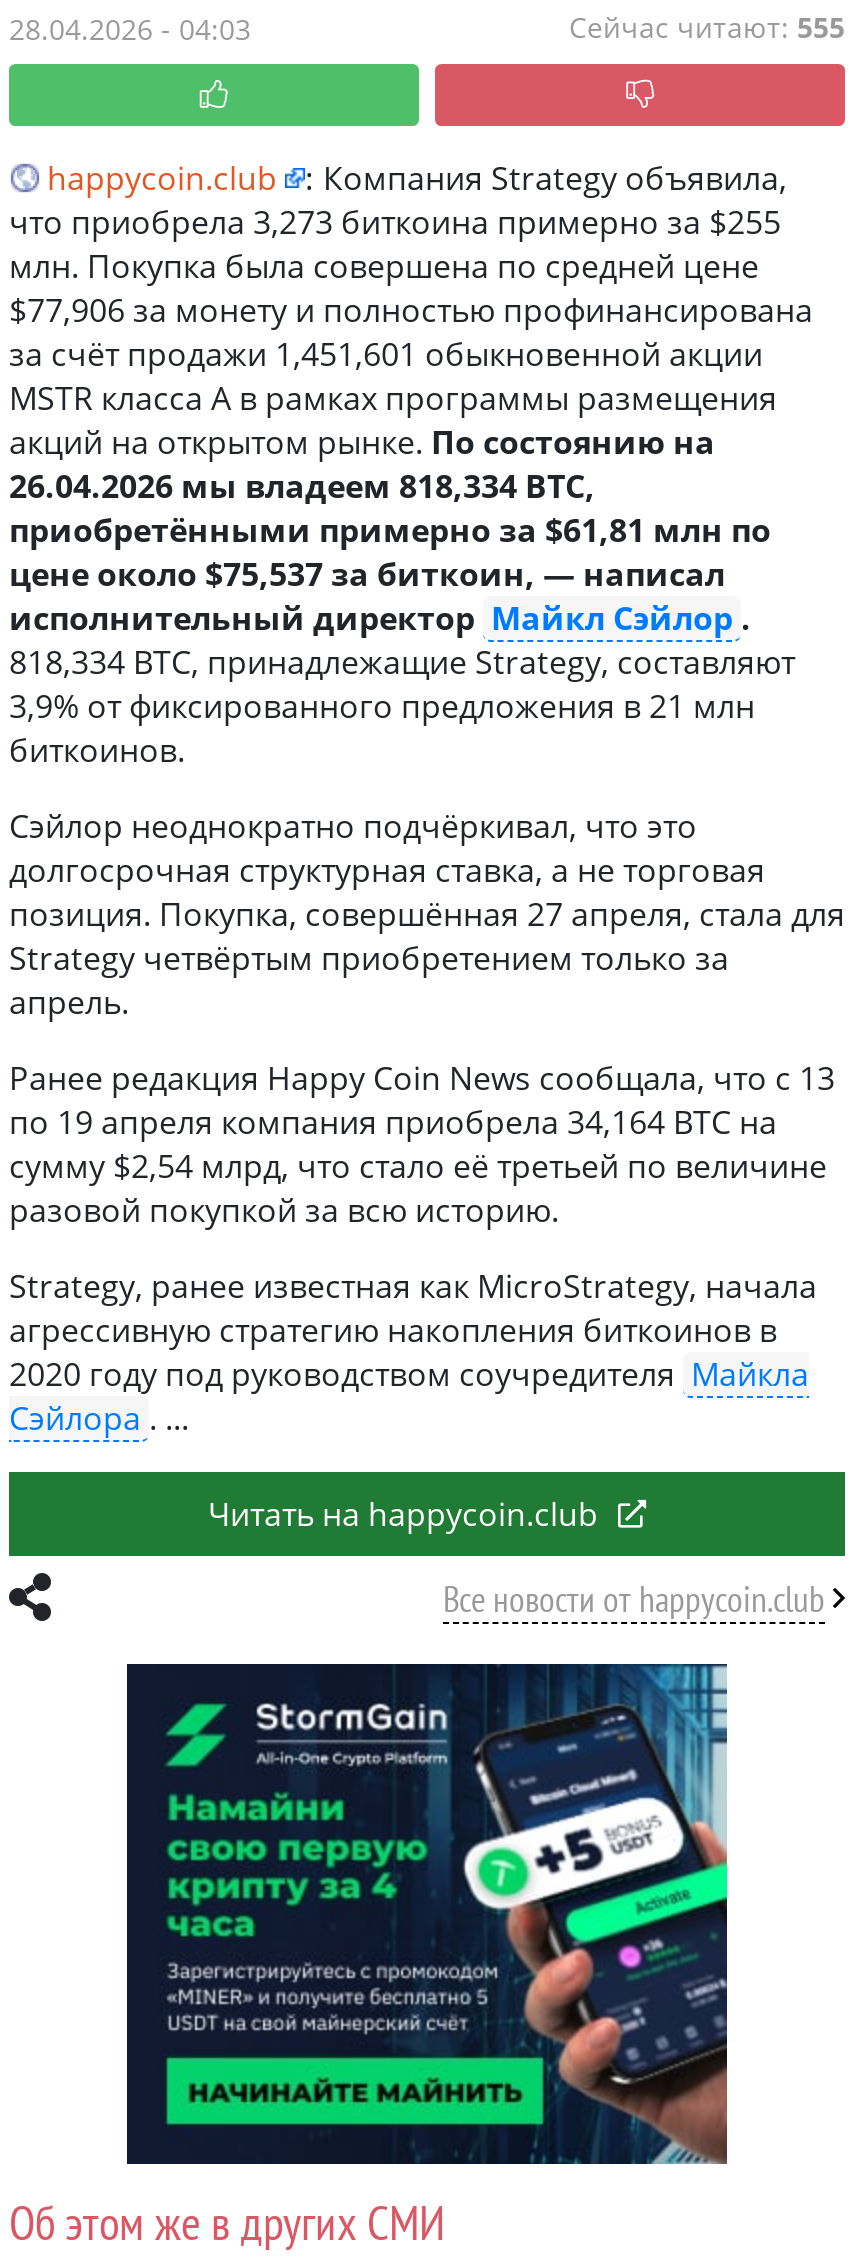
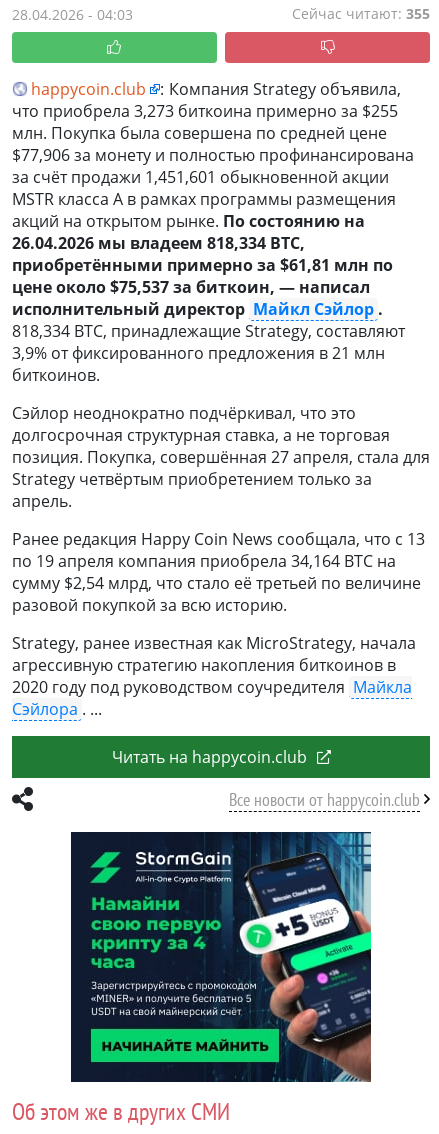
[569,8,845,46] Сейчас читают: 555 -> [292,4,430,23] Сейчас читают: 355

